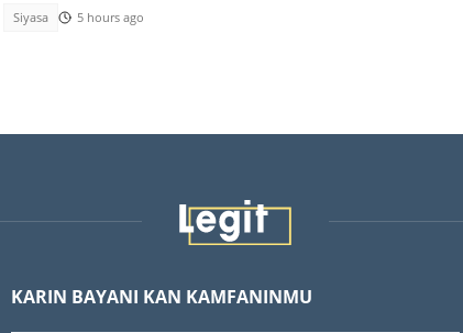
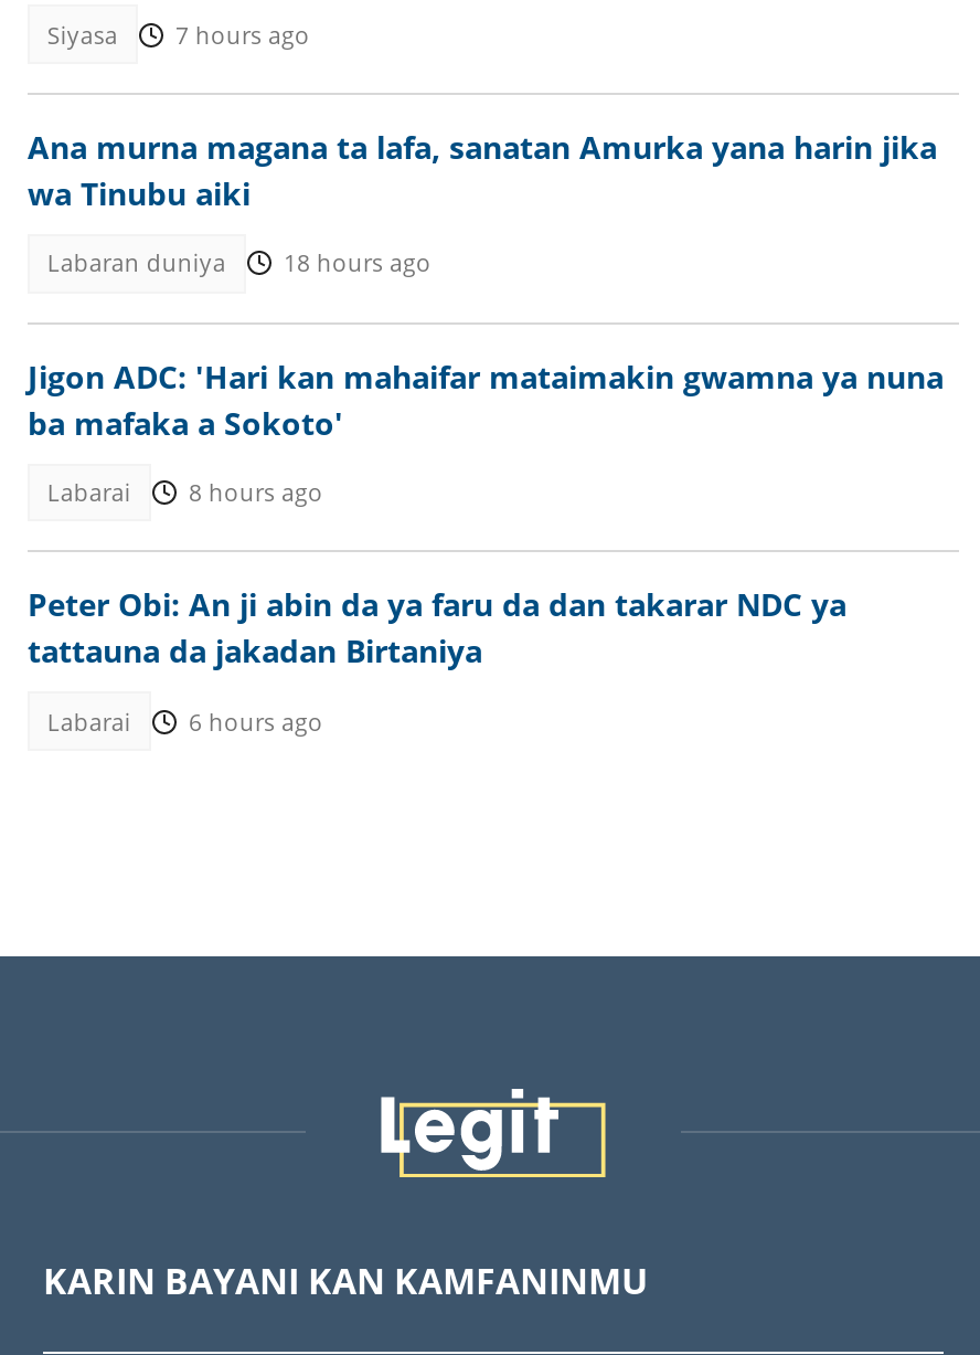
[77,10,144,25] 5 hours ago -> [28,19,944,736] 7 hours ago | Ana murna magana ta lafa, sanatan Amurka yana harin jika | wa Tinubu aiki | Labaran duniya | 18 hours ago | Jigon ADC: 'Hari kan mahaifar mataimakin gwamna ya nuna | ba mafaka a Sokoto' | Labarai | 8 hours ago | Peter Obi: An ji abin da ya faru da dan takarar NDC ya | tattauna da jakadan Birtaniya | Labarai | 6 hours ago

